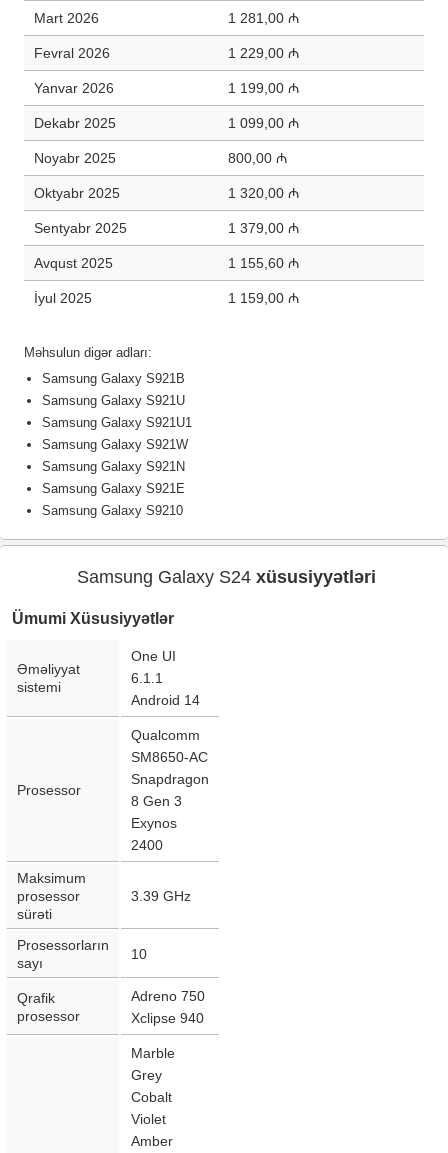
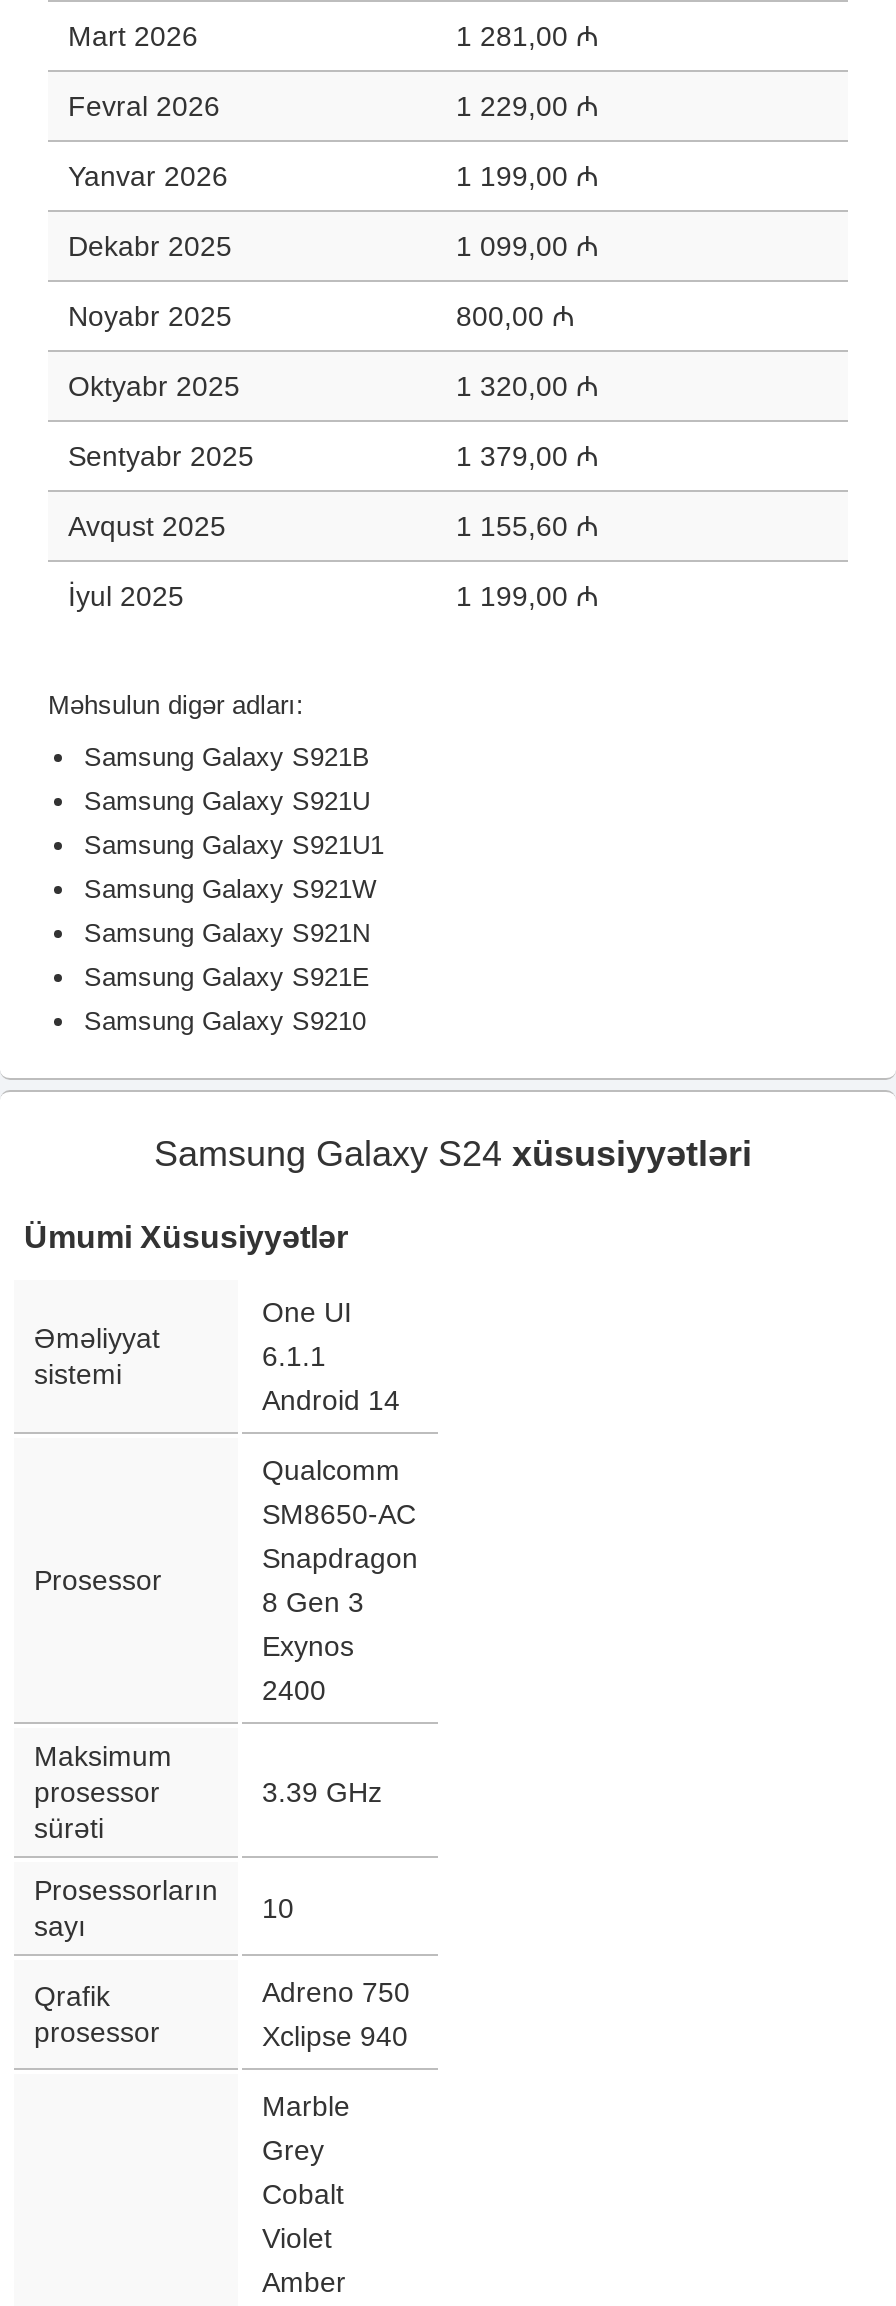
[228,290,299,306] 1 159,00 ₼ -> [456,580,598,612] 1 199,00 ₼

